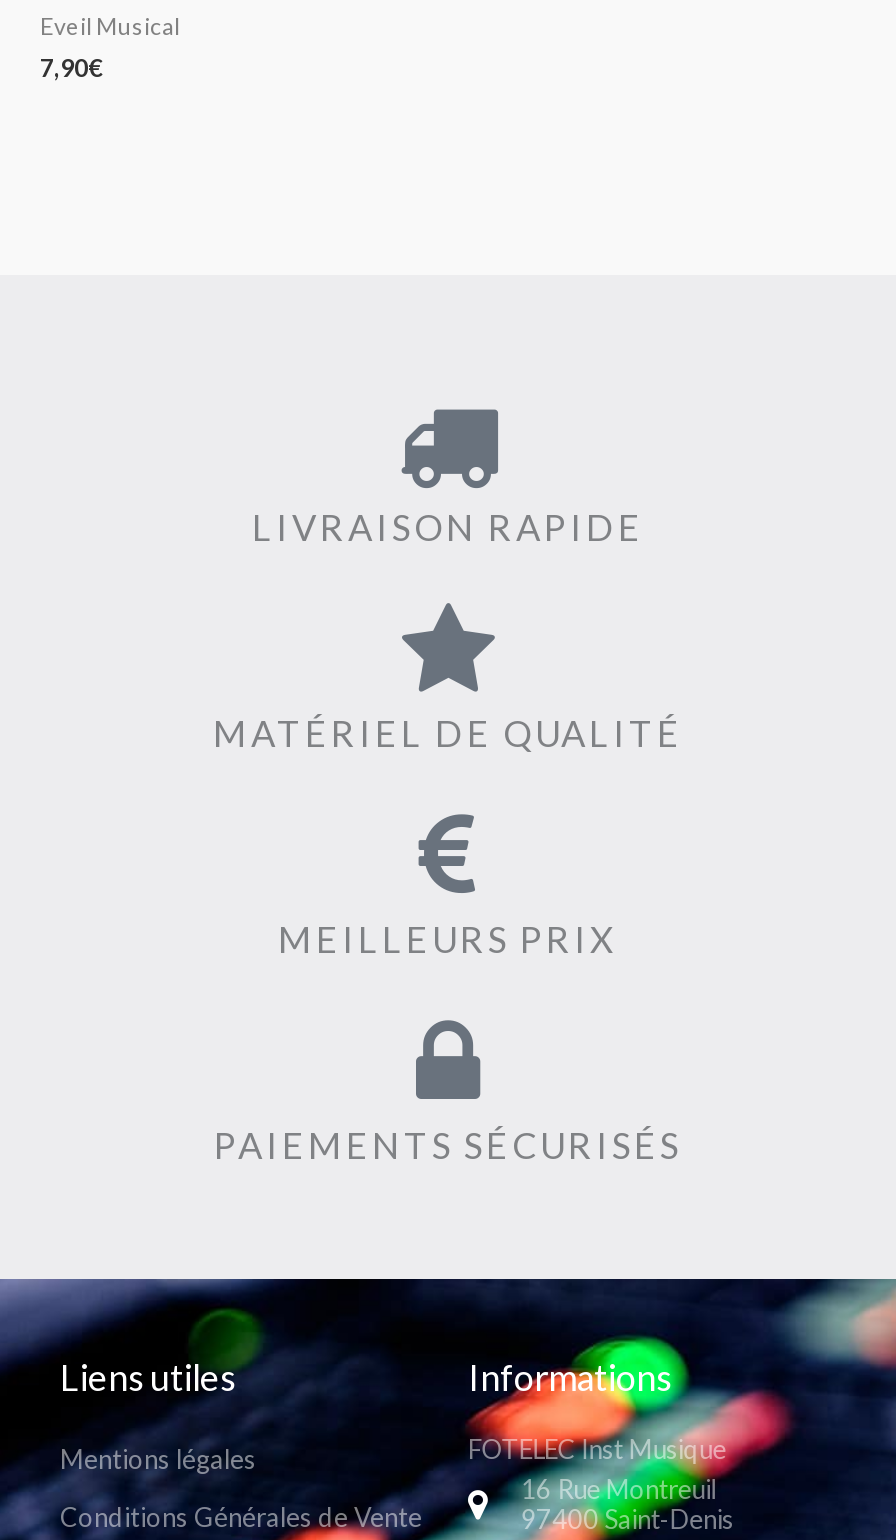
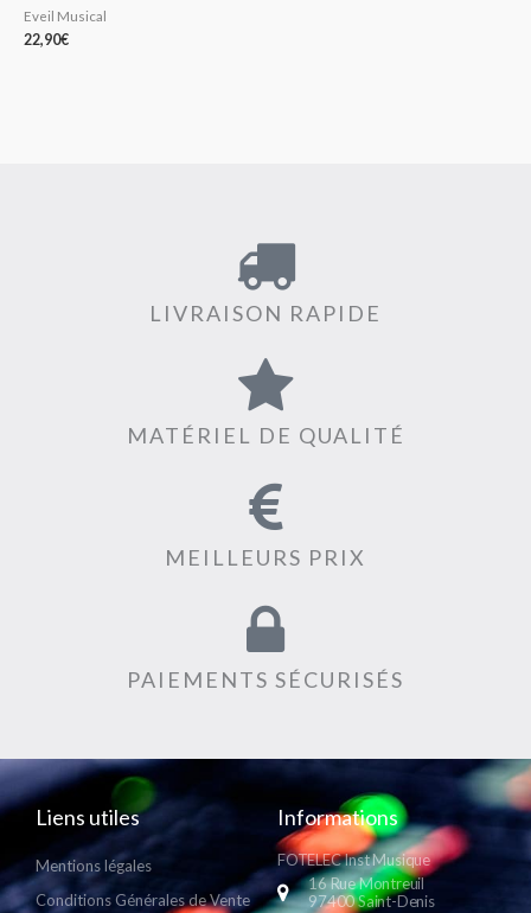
[40,53,102,83] 7,90€ -> [24,31,69,49] 22,90€

